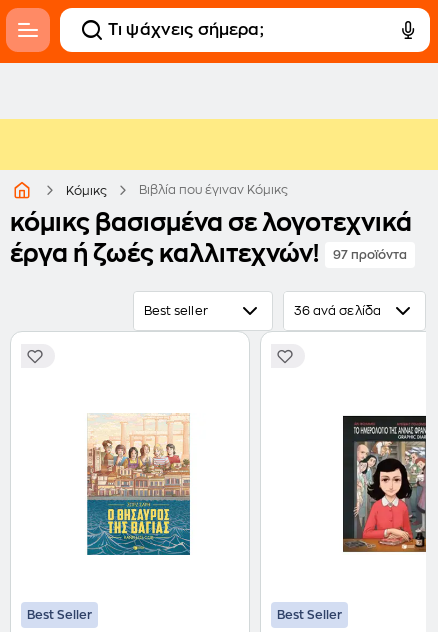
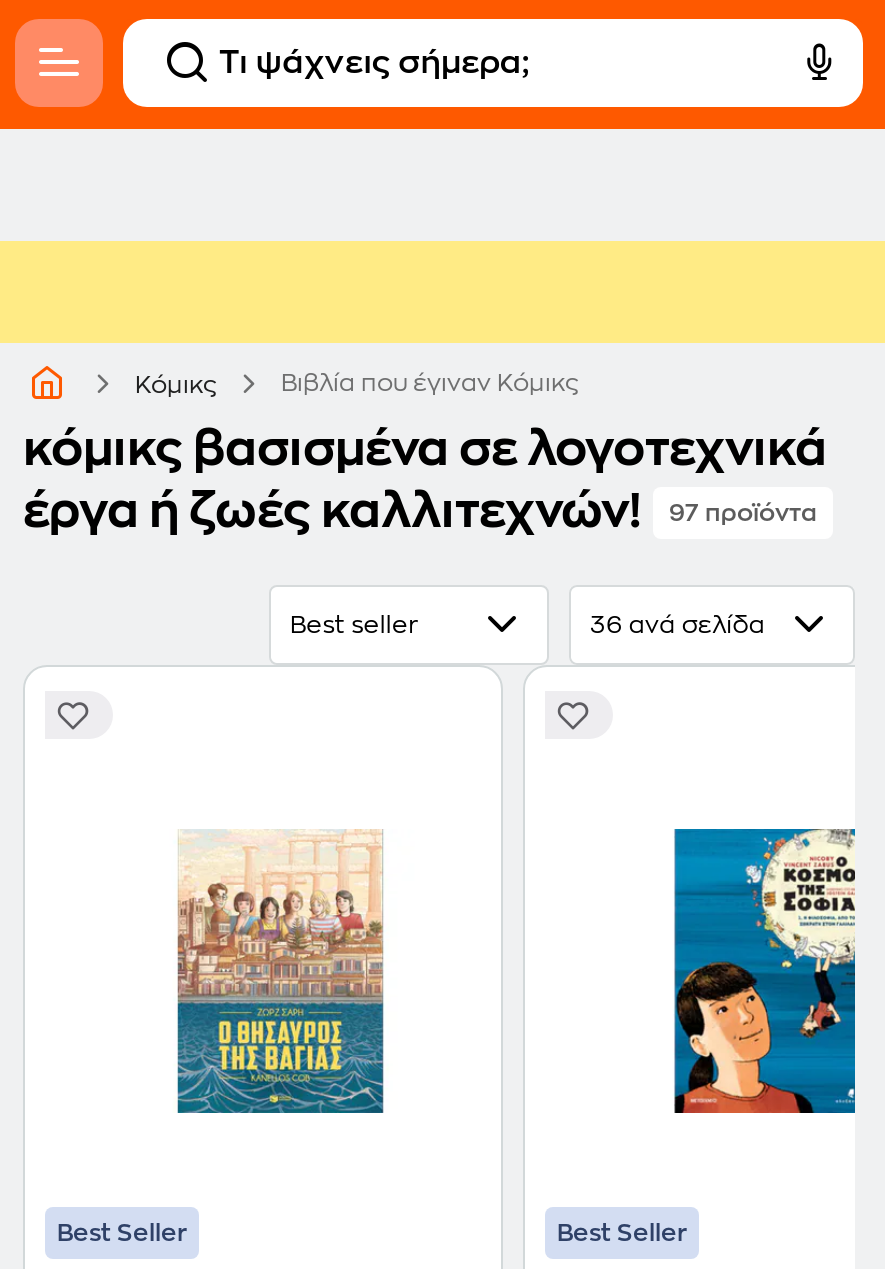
[336,413,427,555] [image] -> [673,827,857,1115] [image]

